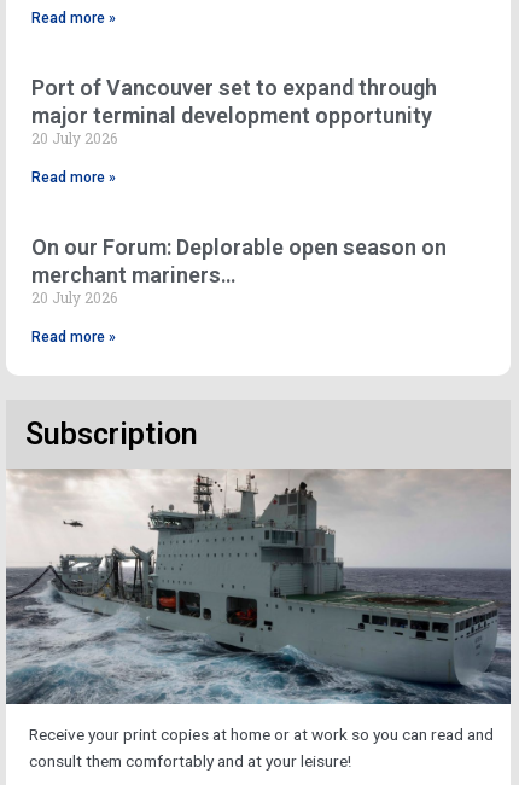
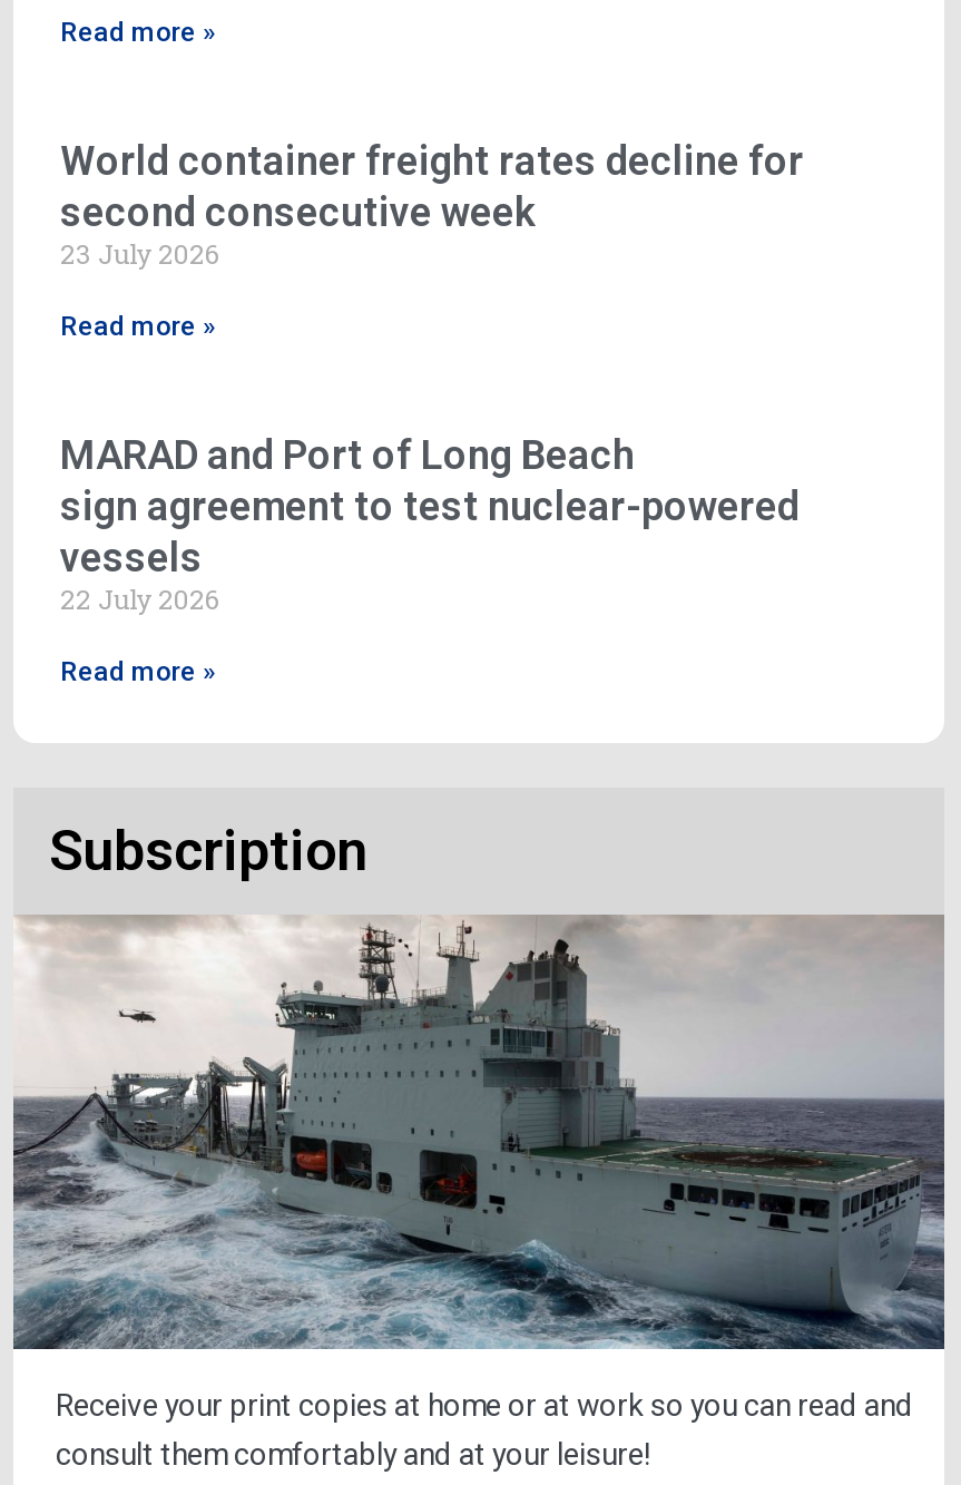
[31,75,437,147] Port of Vancouver set to expand through | major terminal development opportunity | 20 July 2026 -> [60,137,804,271] World container freight rates decline for | second consecutive week | 23 July 2026
[31,234,447,307] On our Forum: Deplorable open season on | merchant mariners… | 20 July 2026 -> [60,431,800,616] MARAD and Port of Long Beach | sign agreement to test nuclear-powered | vessels | 22 July 2026

